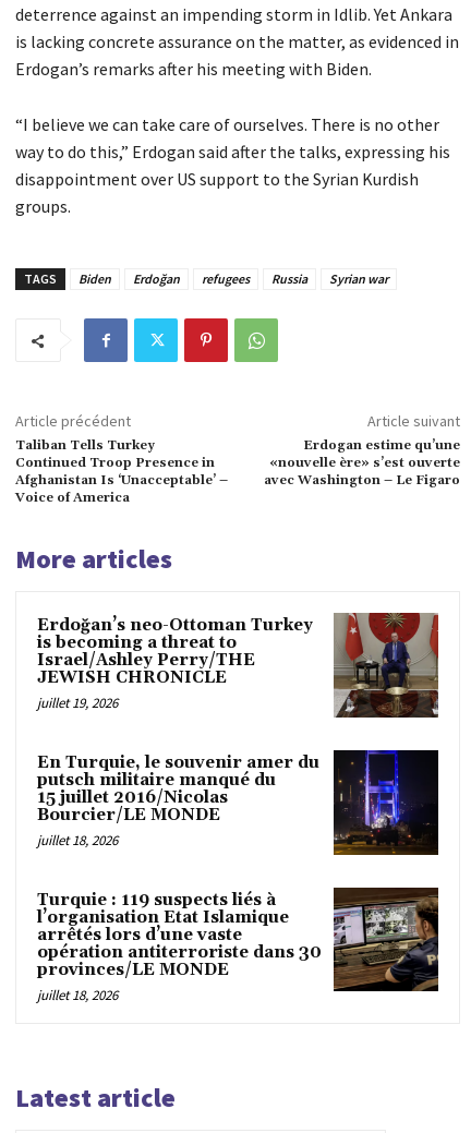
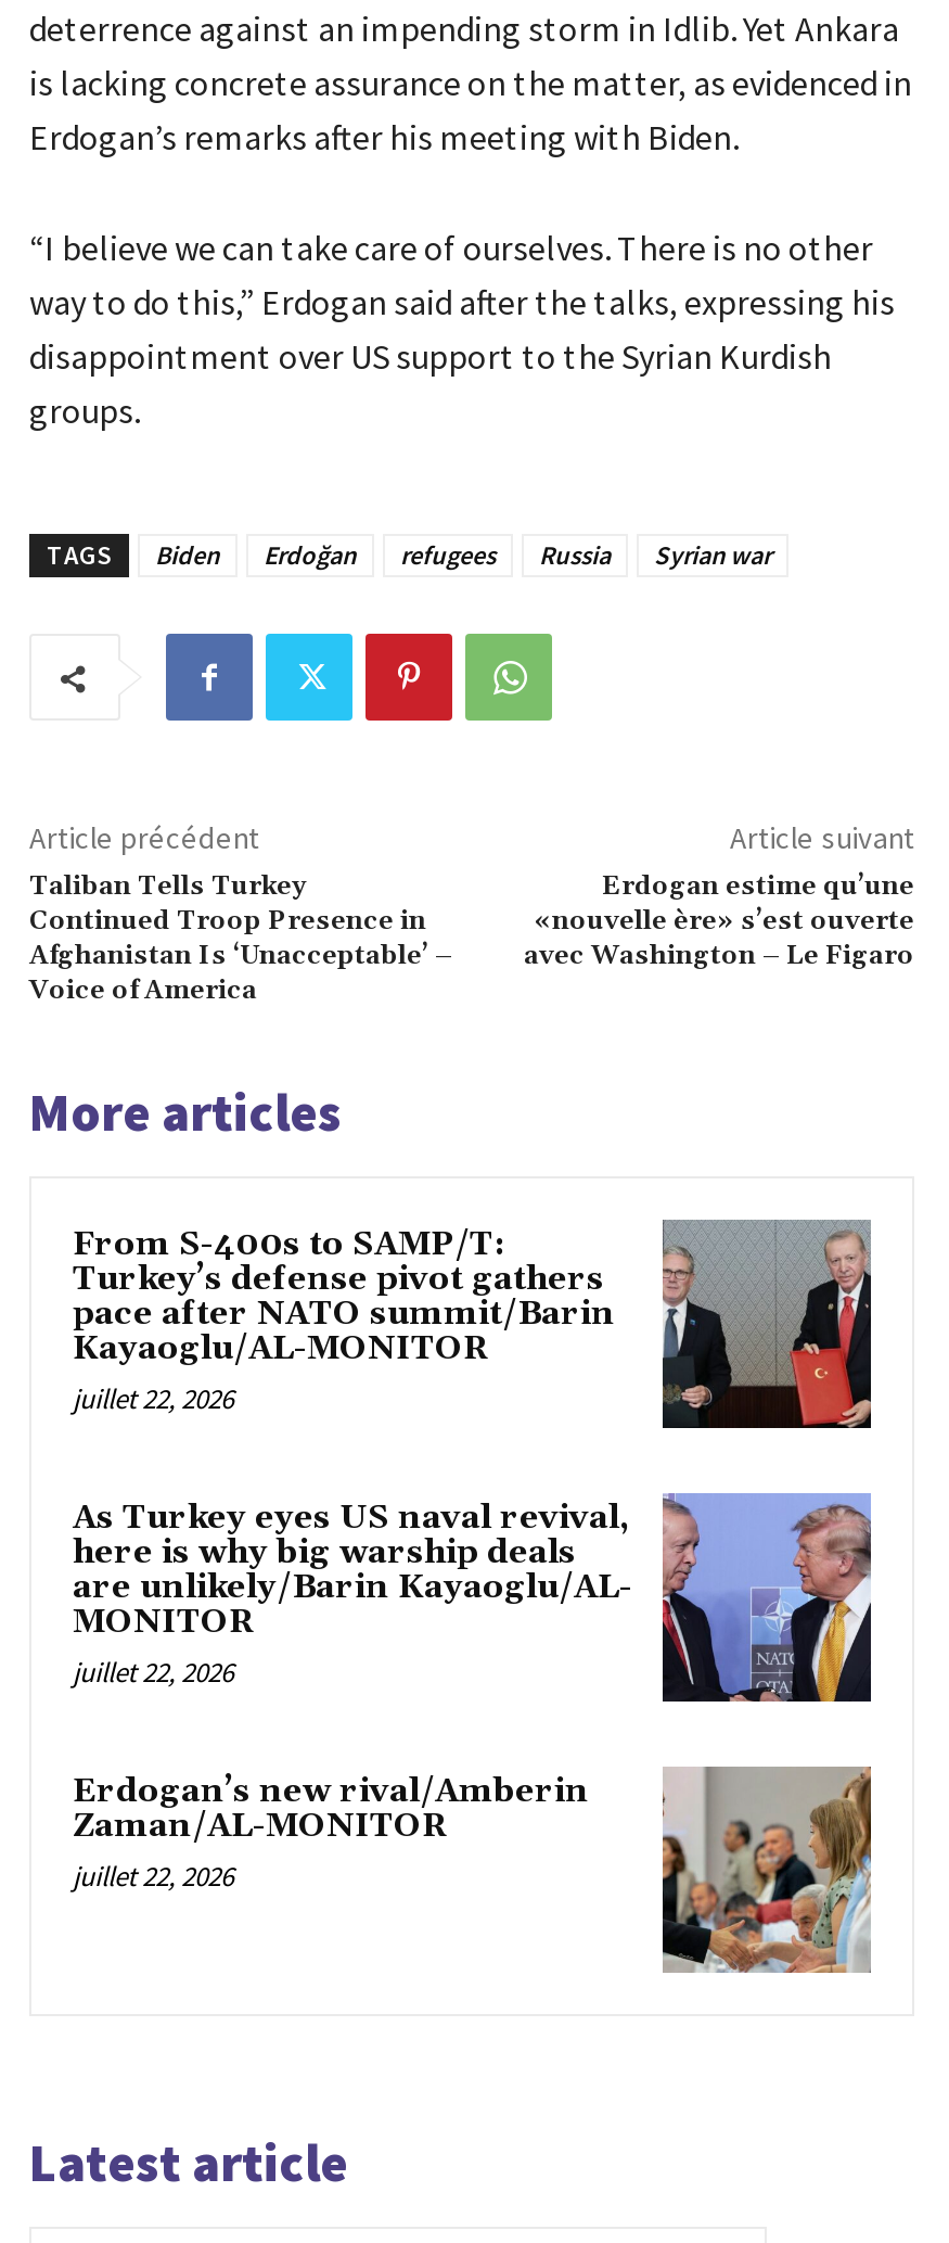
[37,612,439,718] [image] | Erdoğan’s neo-Ottoman Turkey | is becoming a threat to | Israel/Ashley Perry/THE | JEWISH CHRONICLE | juillet 19, 2026 -> [73,1218,873,1428] [image] | From S-400s to SAMP/T: | Turkey’s defense pivot gathers | pace after NATO summit/Barin | Kayaoglu/AL-MONITOR | juillet 22, 2026
[37,749,439,856] [image] | En Turquie, le souvenir amer du | putsch militaire manqué du | 15 juillet 2016/Nicolas | Bourcier/LE MONDE | juillet 18, 2026 -> [73,1491,873,1704] [image] | As Turkey eyes US naval revival, | here is why big warship deals | are unlikely/Barin Kayaoglu/AL- | MONITOR | juillet 22, 2026
[37,888,439,1004] [image] | Turquie : 119 suspects liés à | l’organisation Etat Islamique | arrêtés lors d’une vaste | opération antiterroriste dans 30 | provinces/LE MONDE | juillet 18, 2026 -> [73,1764,871,1973] [image] | Erdogan’s new rival/Amberin | Zaman/AL-MONITOR | juillet 22, 2026

